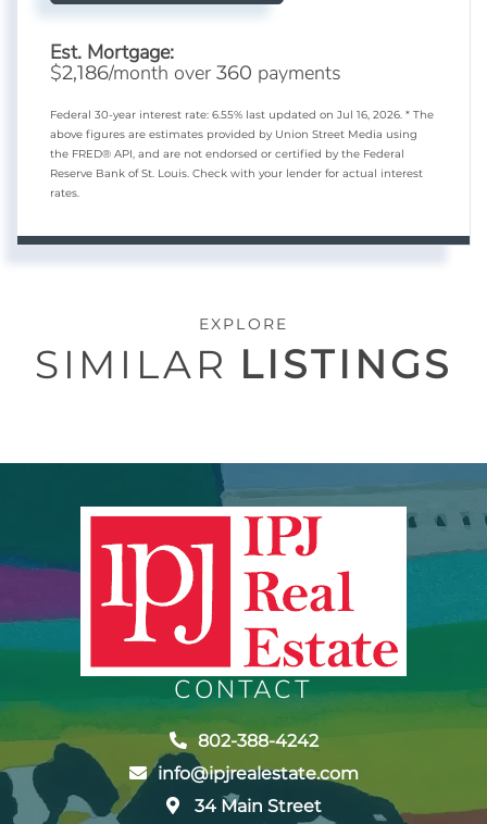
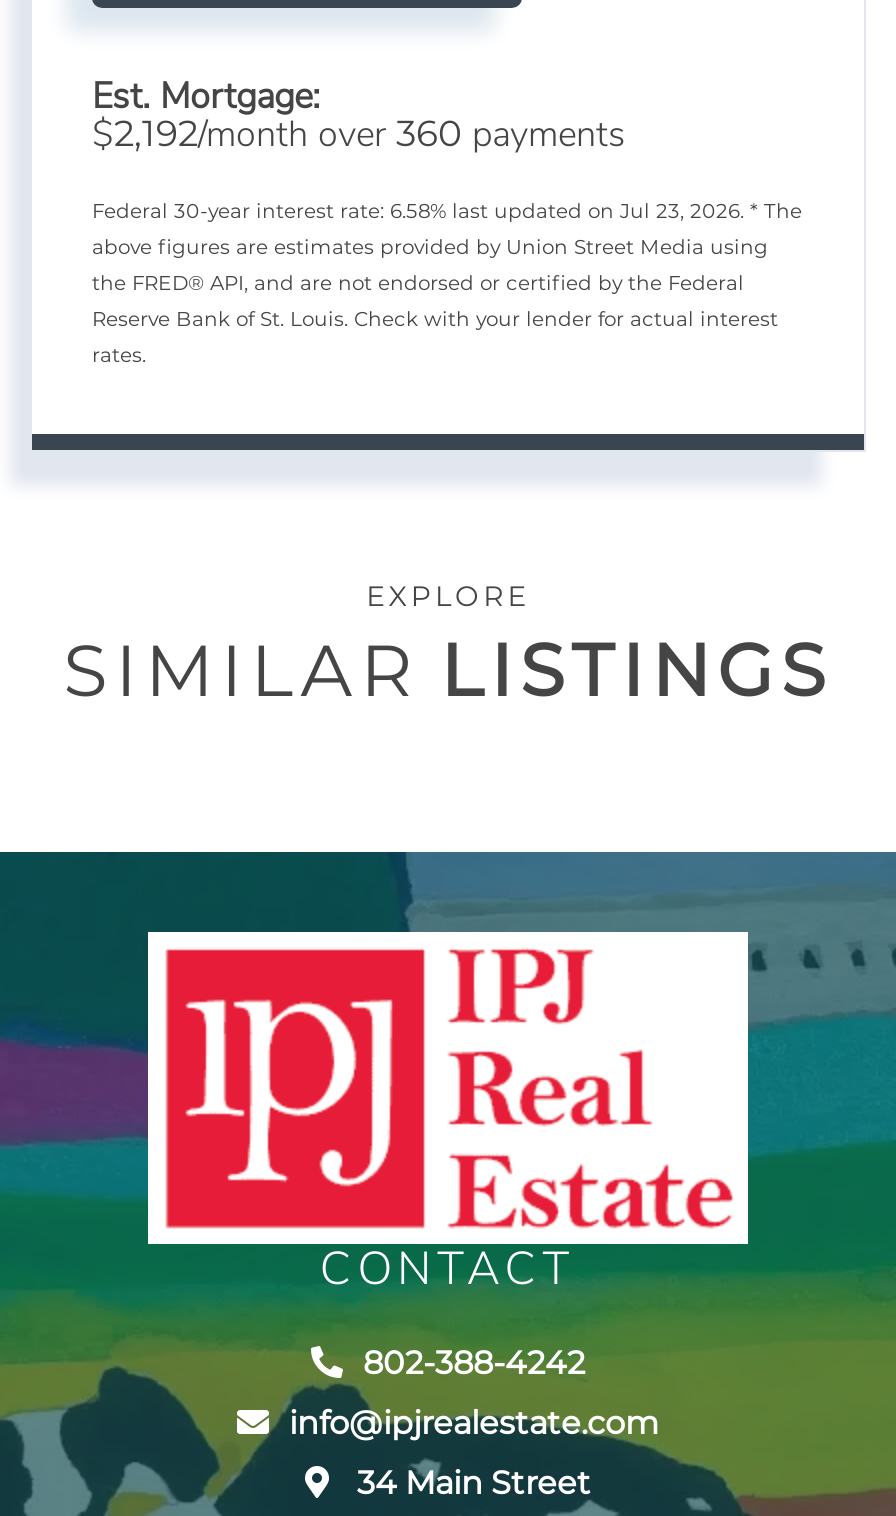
[50,60,341,86] $2,186/month over 360 payments -> [92,110,626,158] $2,192/month over 360 payments
[50,108,434,122] Federal 30-year interest rate: 6.55% last updated on Jul 16, 2026. * The -> [92,198,802,224] Federal 30-year interest rate: 6.58% last updated on Jul 23, 2026. * The

